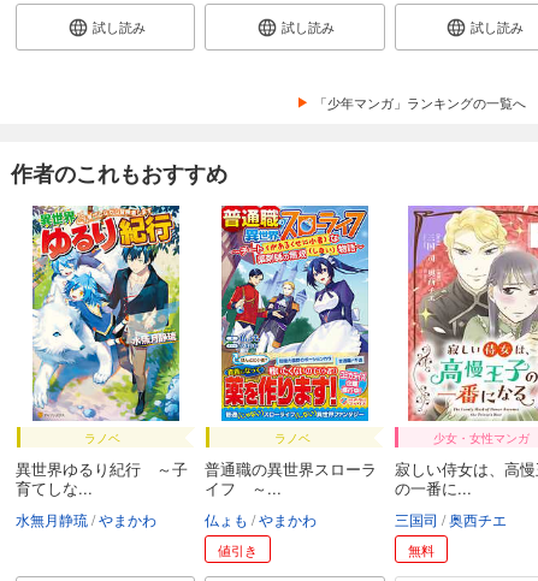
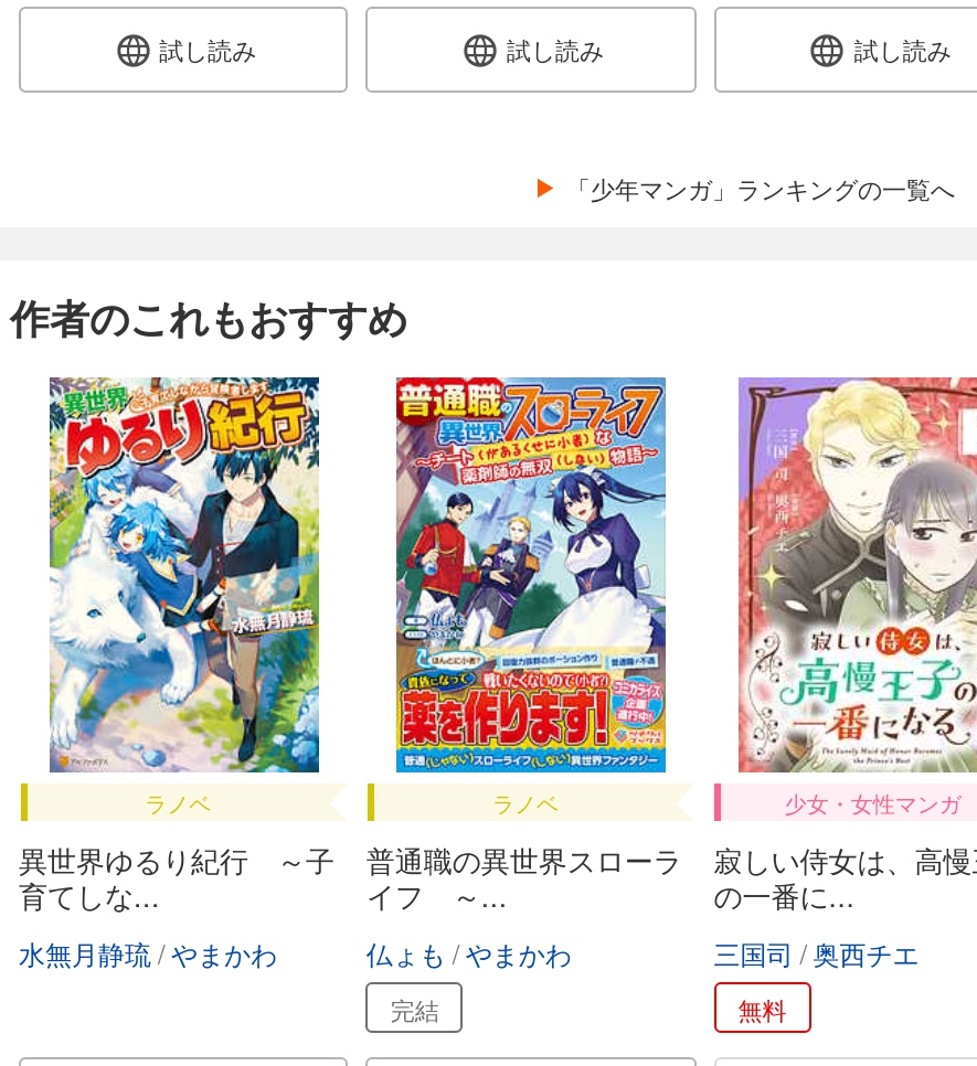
[218,540,258,559] 値引き -> [390,990,439,1026] 完結

